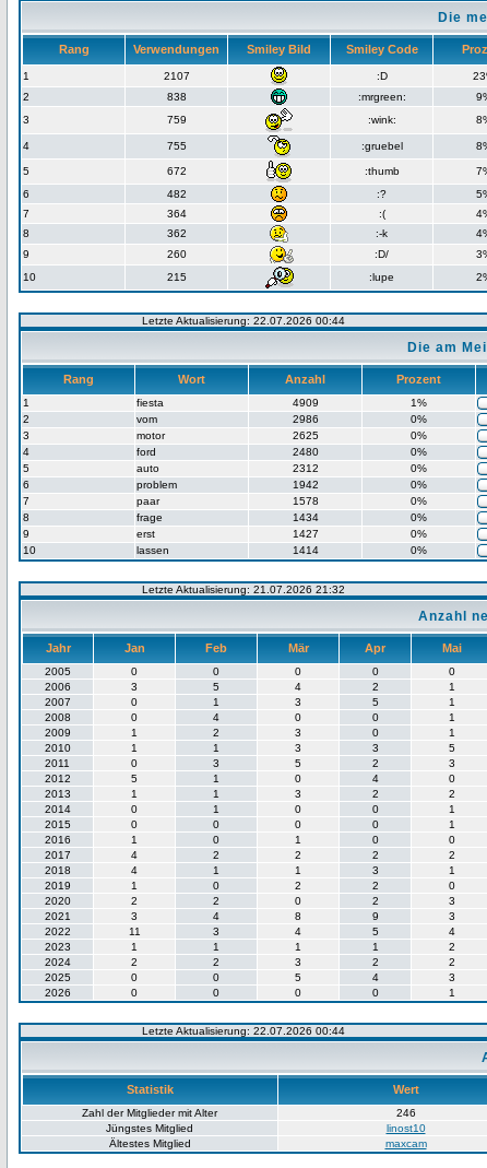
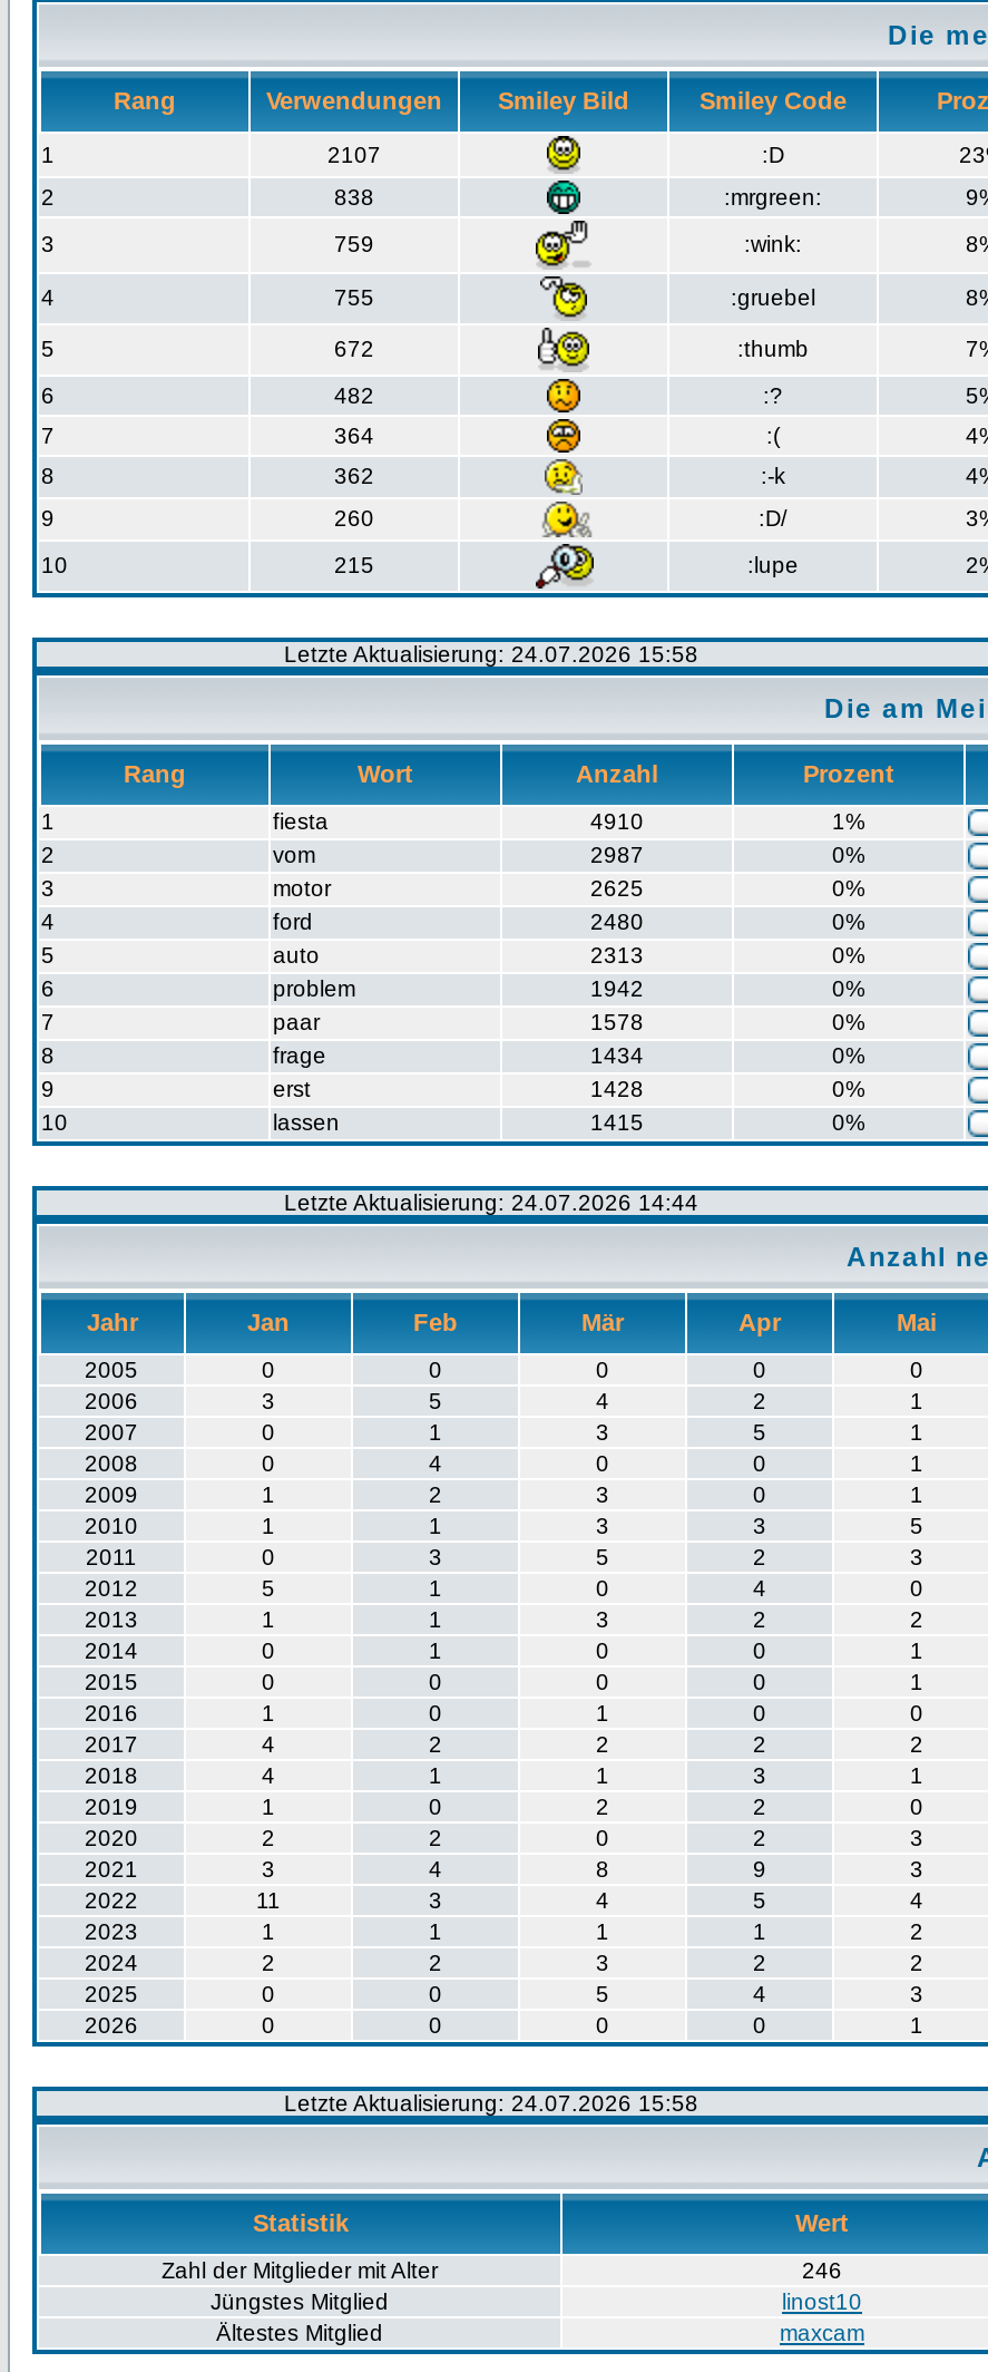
[142,315,345,327] Letzte Aktualisierung: 22.07.2026 00:44 -> [284,642,698,667] Letzte Aktualisierung: 24.07.2026 15:58
[292,397,318,409] 4909 -> [590,809,644,834] 4910
[292,413,318,425] 2986 -> [590,843,644,867] 2987
[292,462,318,474] 2312 -> [590,943,644,968] 2313
[292,528,318,540] 1427 -> [590,1077,644,1101] 1428
[292,544,318,556] 1414 -> [590,1110,644,1135] 1415
[142,583,345,595] Letzte Aktualisierung: 21.07.2026 21:32 -> [284,1190,698,1215] Letzte Aktualisierung: 24.07.2026 14:44
[142,1025,345,1037] Letzte Aktualisierung: 22.07.2026 00:44 -> [284,2091,698,2116] Letzte Aktualisierung: 24.07.2026 15:58

